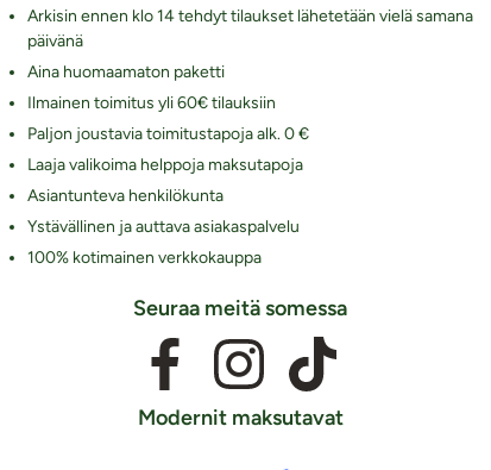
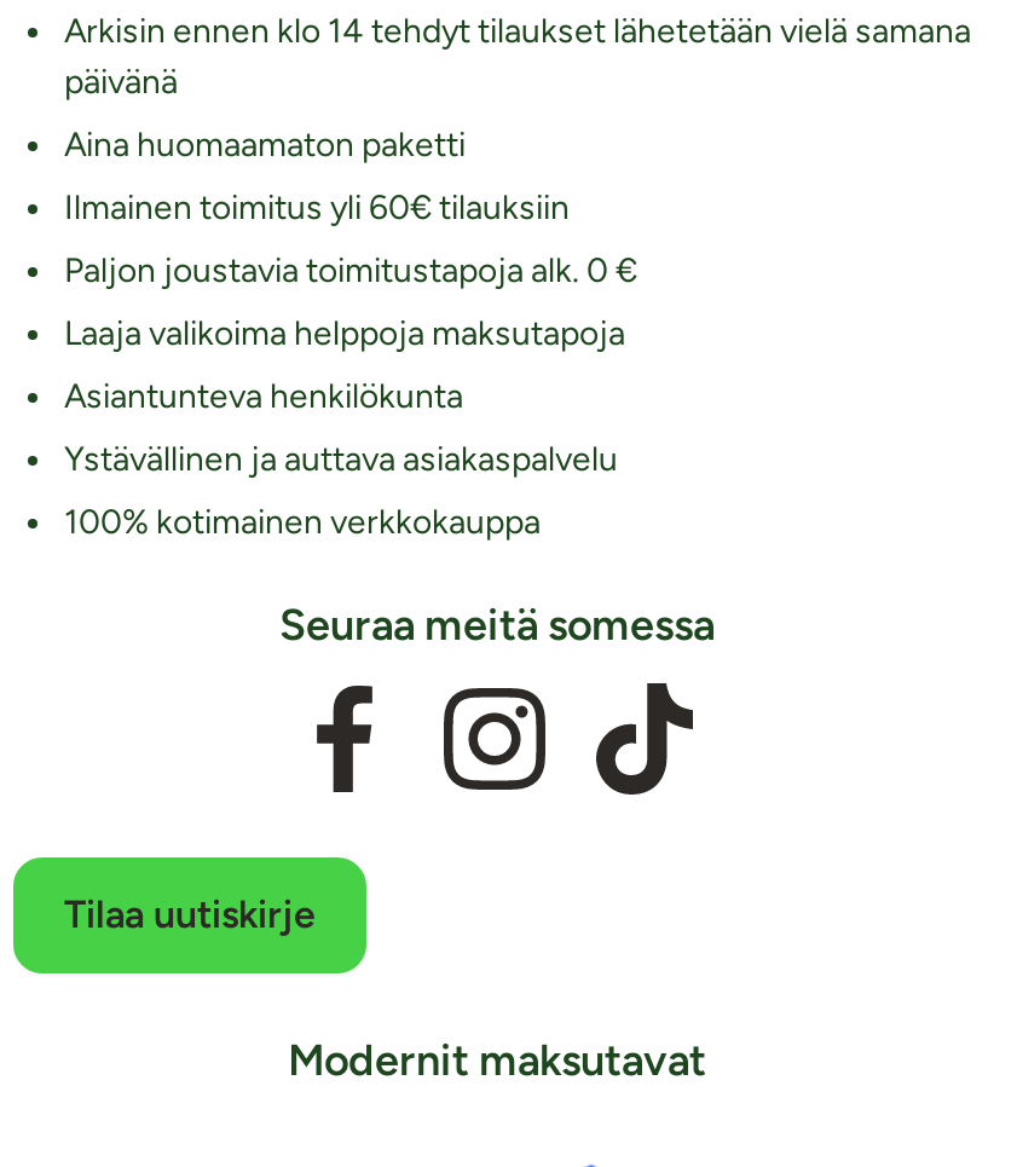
none -> [64,891,316,937] Tilaa uutiskirje

